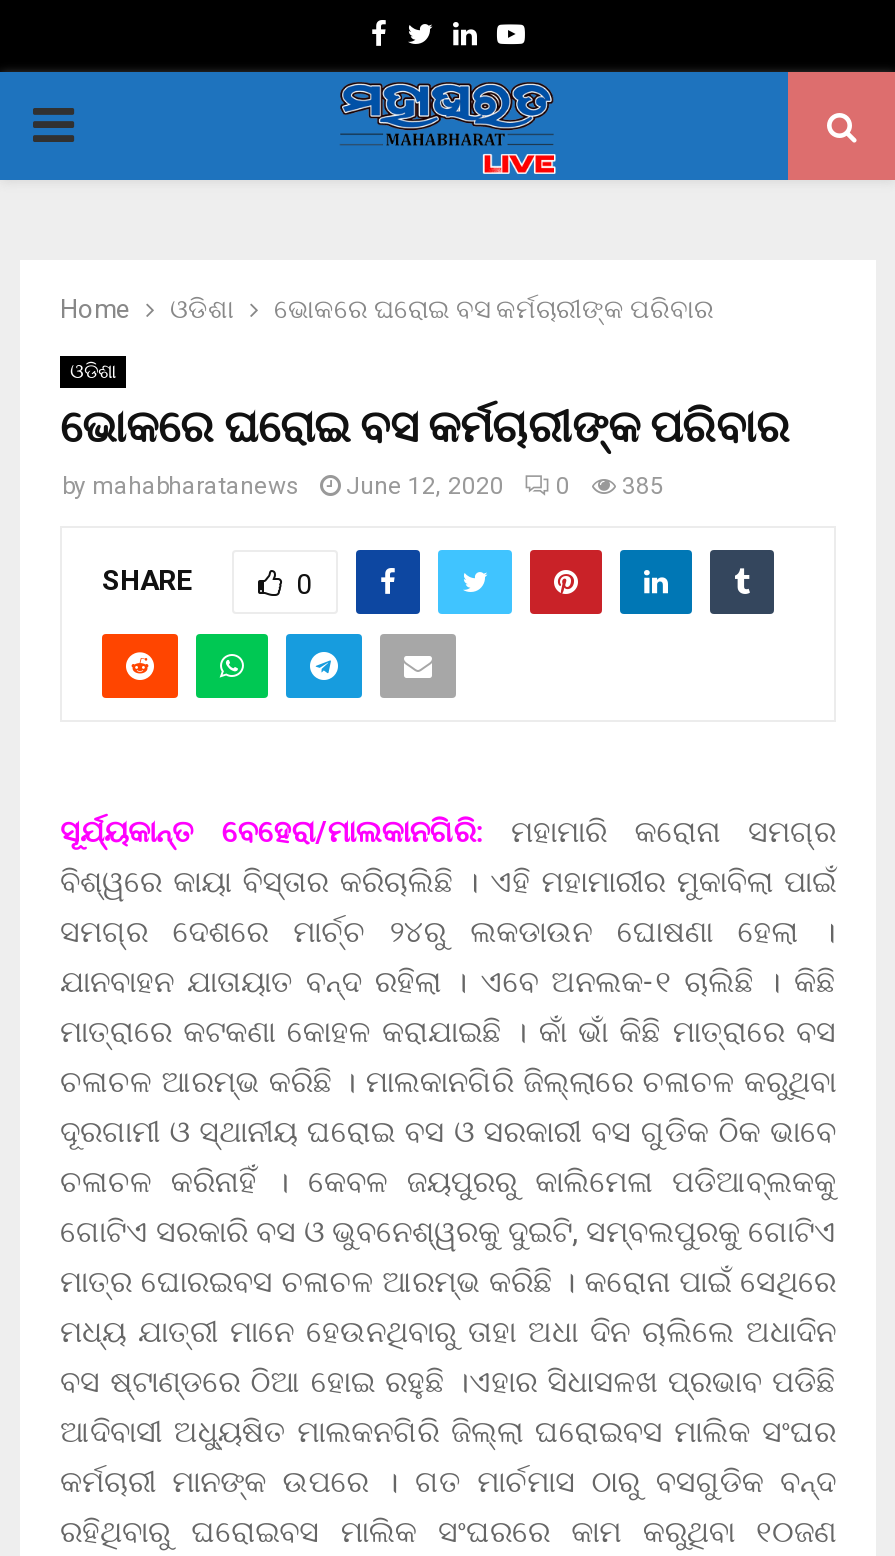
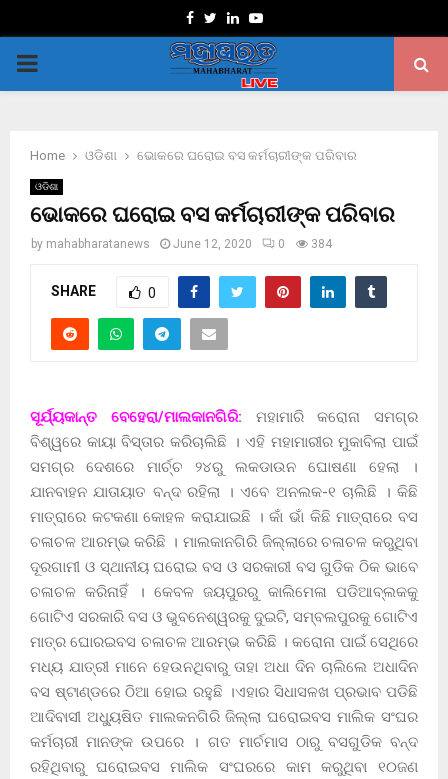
[62,472,664,500] by mahabharatanews June 12, 2020 0 385 -> [31,237,332,251] by mahabharatanews June 12, 2020 0 384

